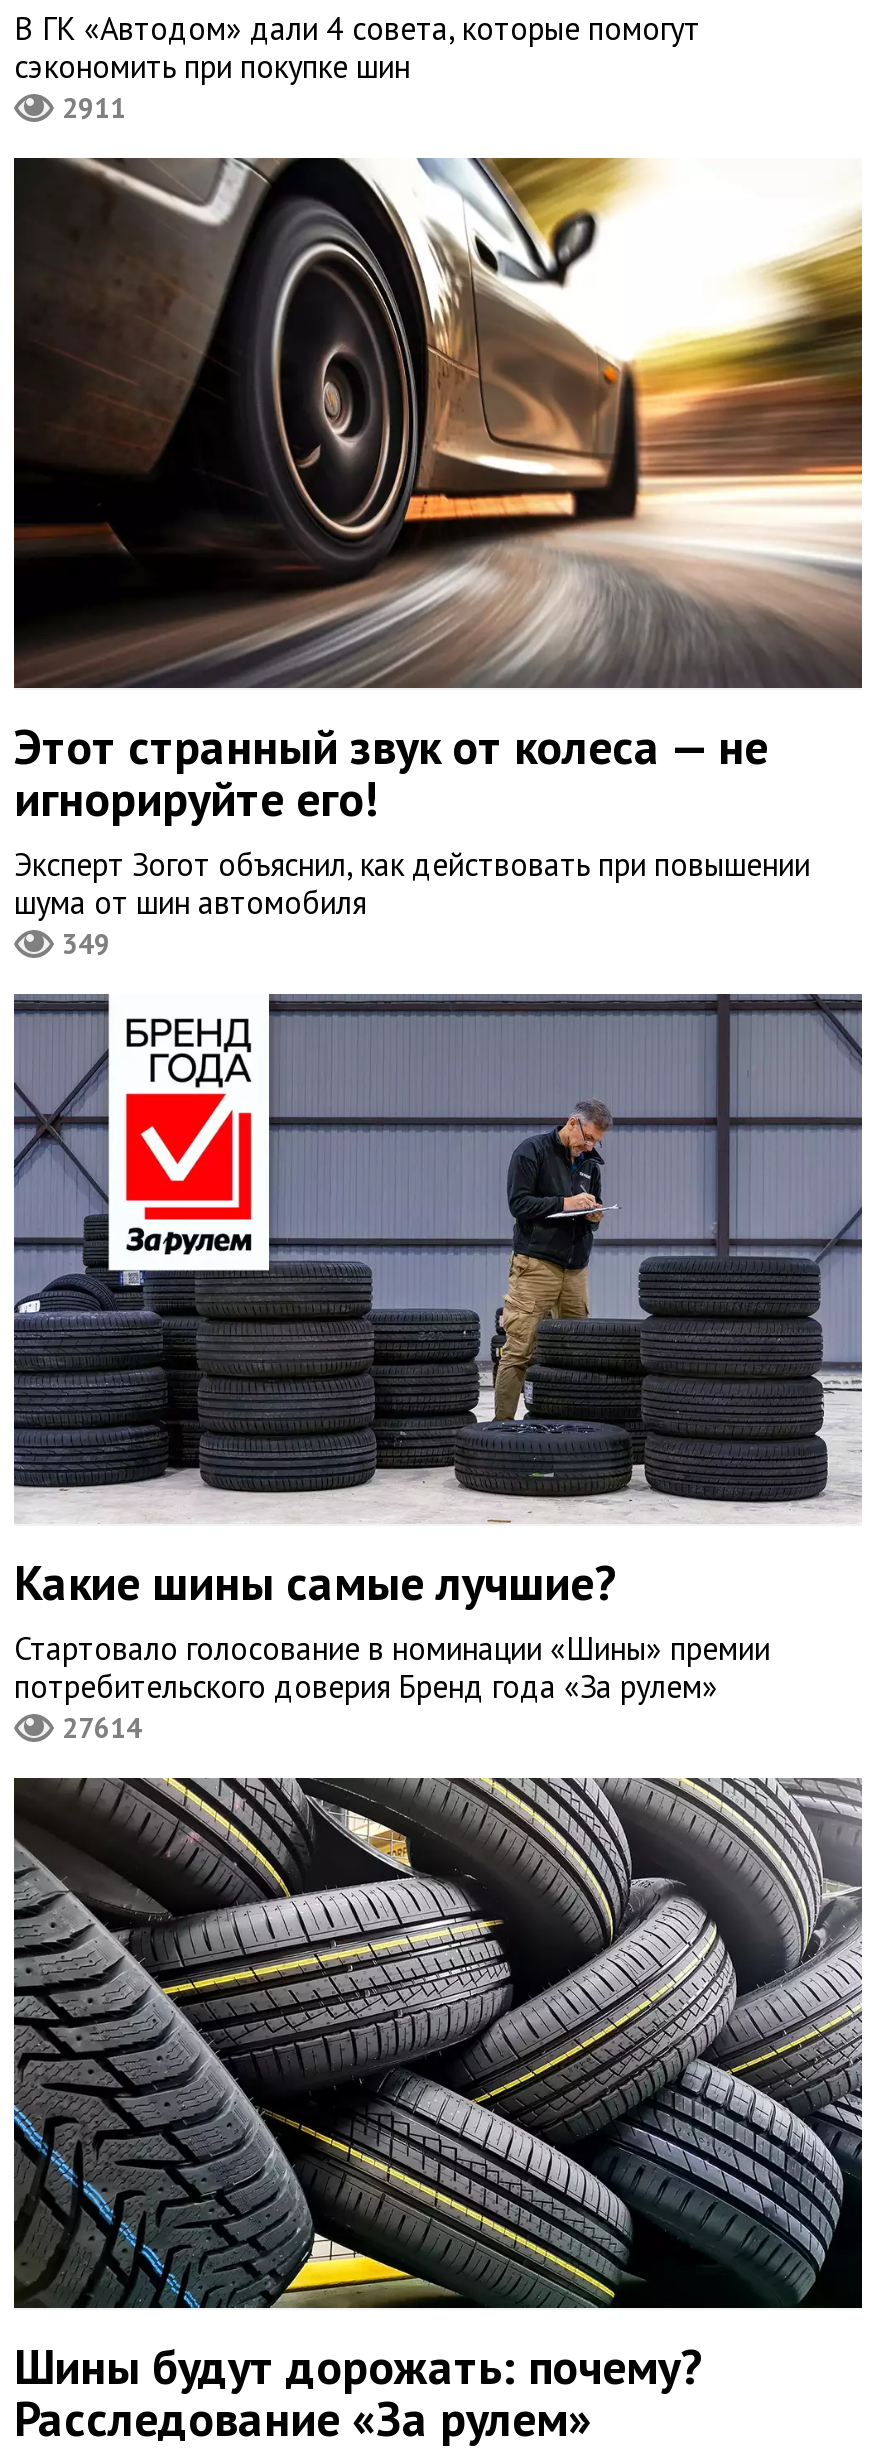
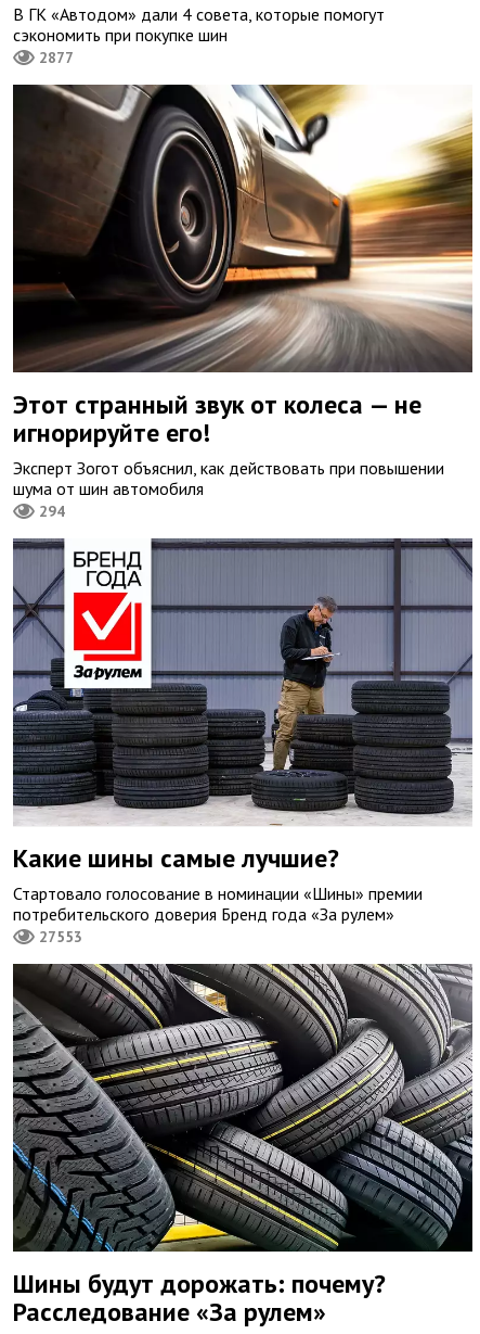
[62,89,126,125] 2911 -> [39,48,74,68] 2877
[62,925,110,961] 349 -> [39,502,65,521] 294
[62,1709,142,1745] 27614 -> [39,927,82,947] 27553

